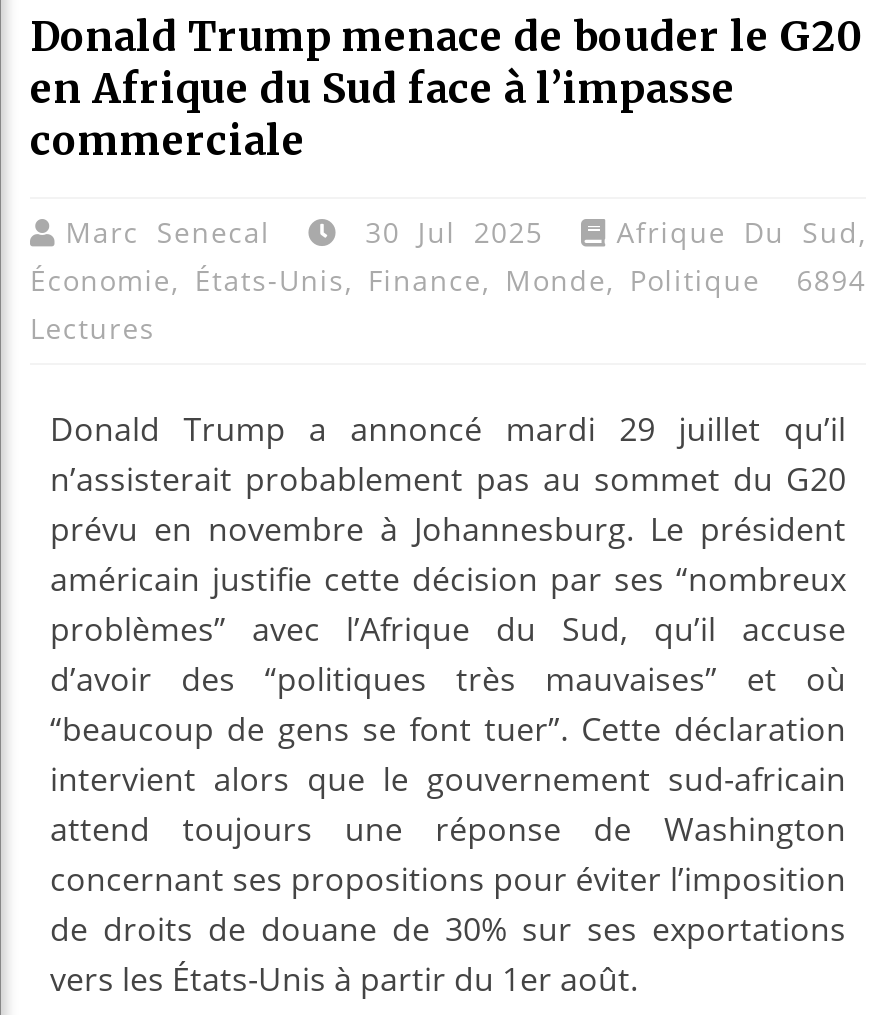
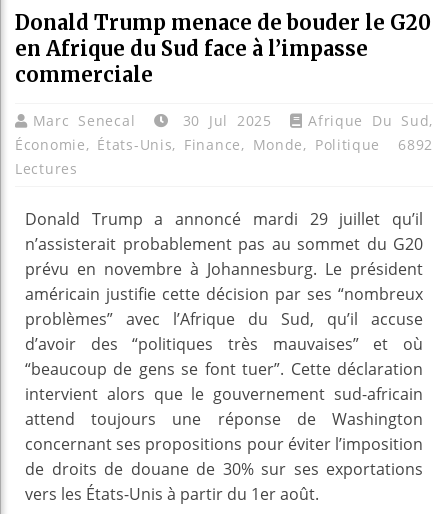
[30,260,866,298] Économie, États-Unis, Finance, Monde, Politique 6894 -> [15,135,433,154] Économie, États-Unis, Finance, Monde, Politique 6892

